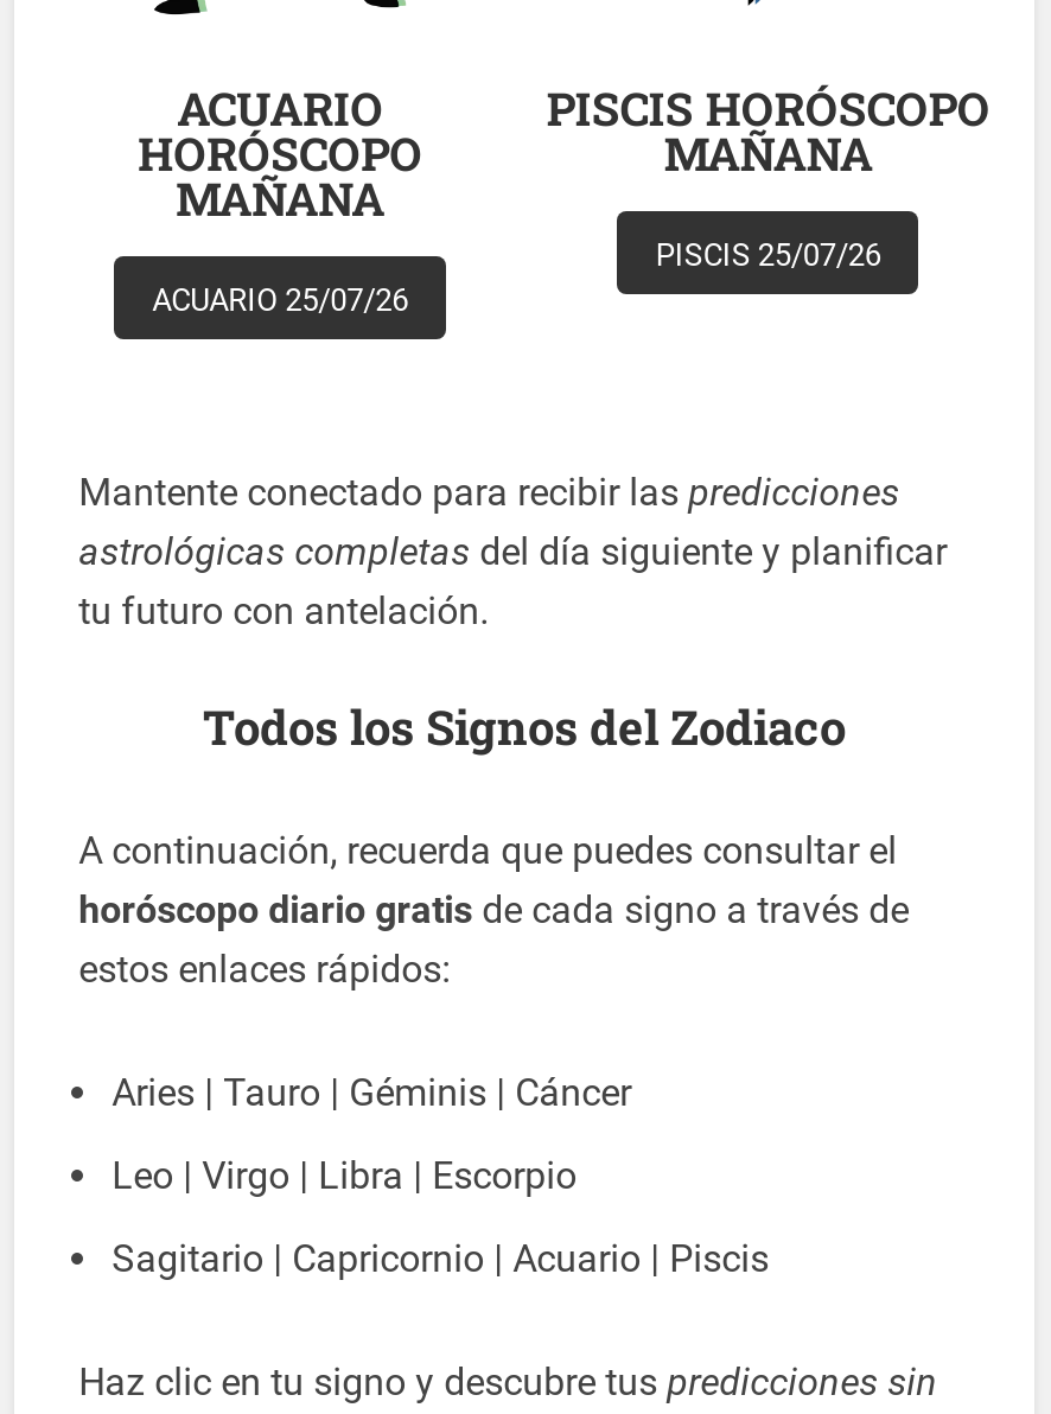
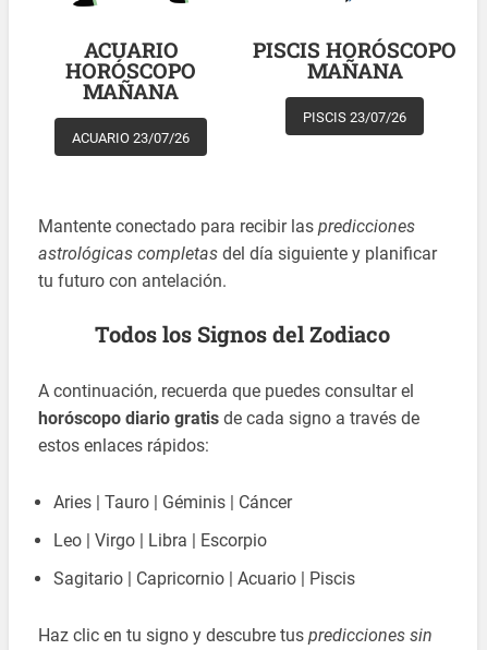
[656,237,881,273] PISCIS 25/07/26 -> [303,109,407,126] PISCIS 23/07/26
[152,283,408,318] ACUARIO 25/07/26 -> [72,130,190,146] ACUARIO 23/07/26

